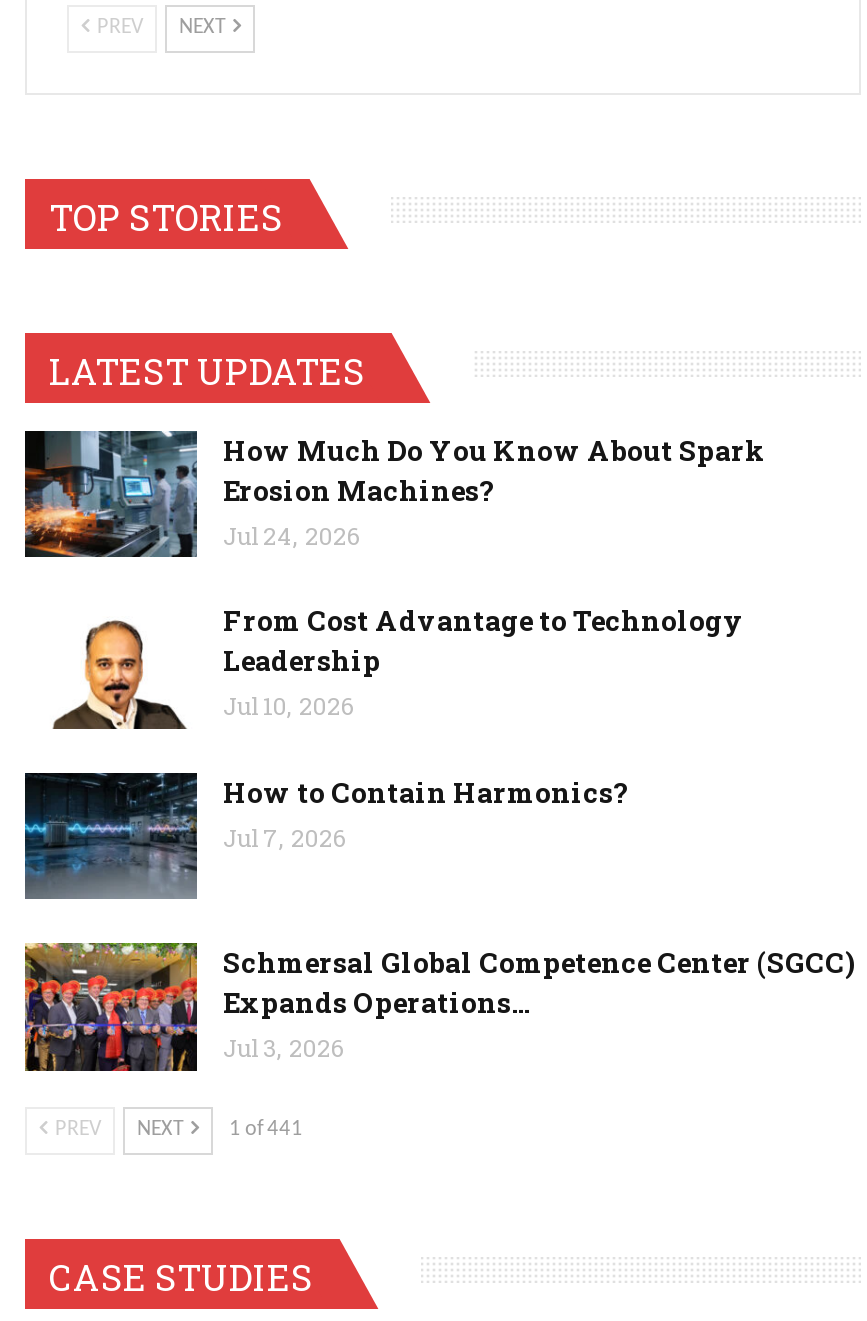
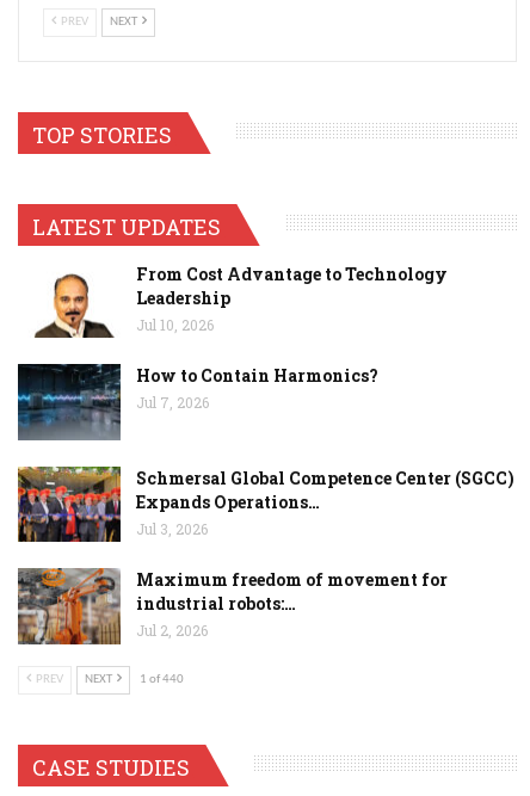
[23,429,767,559] [image] | How Much Do You Know About Spark | Erosion Machines? | Jul 24, 2026 -> none
moved [75,601,857,1064] -> [48,262,514,538]: [image] | From Cost Advantage to Technology | Leadership | ... | Expands Operations… | Jul 3, 2026
none -> [17,567,448,646] [image] | Maximum freedom of movement for | industrial robots:… | Jul 2, 2026
[51,1119,303,1141] PREV NEXT 1 of 441 -> [33,673,184,686] PREV NEXT 1 of 440

